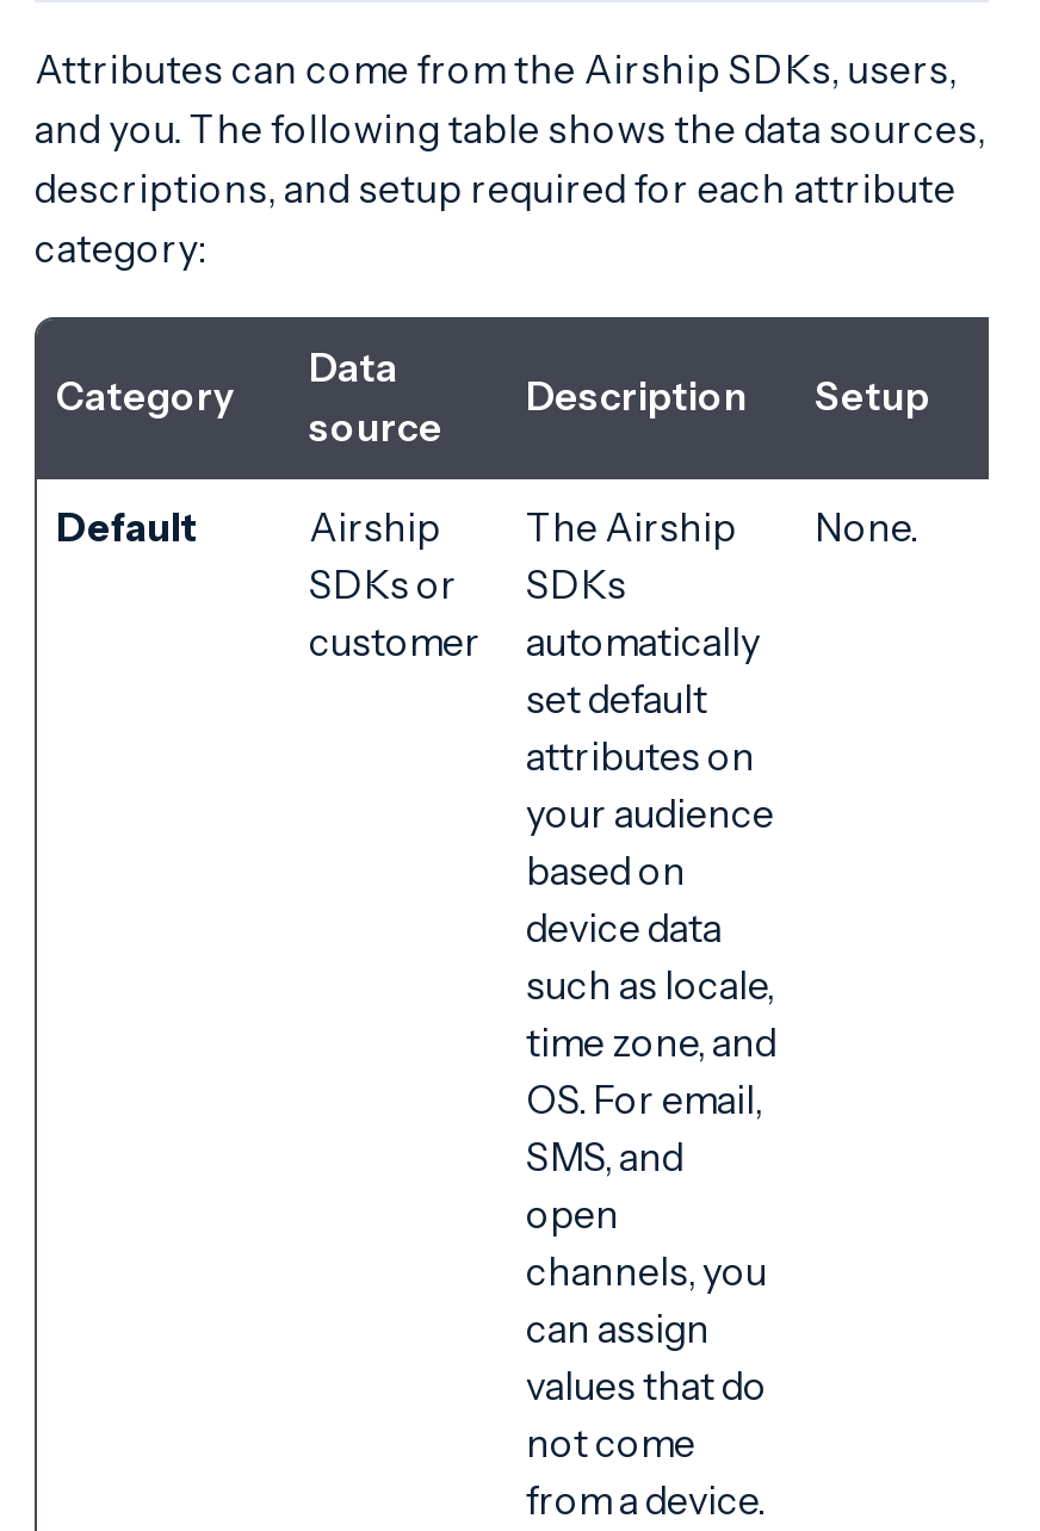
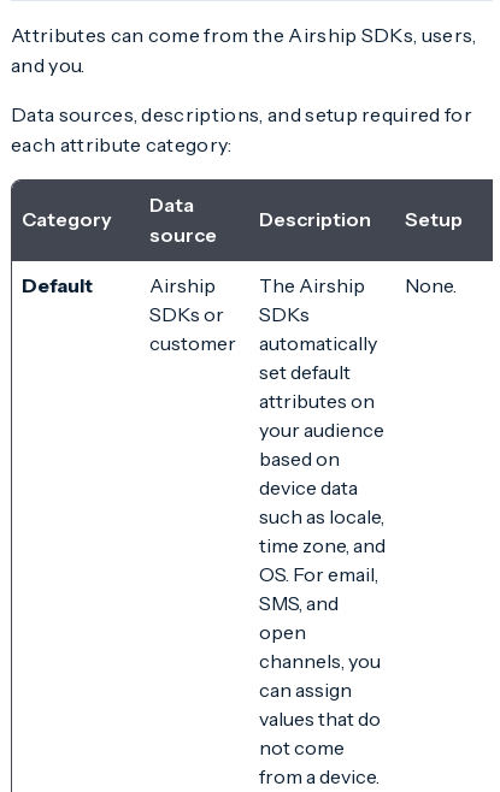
[35,105,985,272] and you. The following table shows the data sources, | descriptions, and setup required for each attribute | category: -> [11,53,472,156] and you. | Data sources, descriptions, and setup required for | each attribute category:

